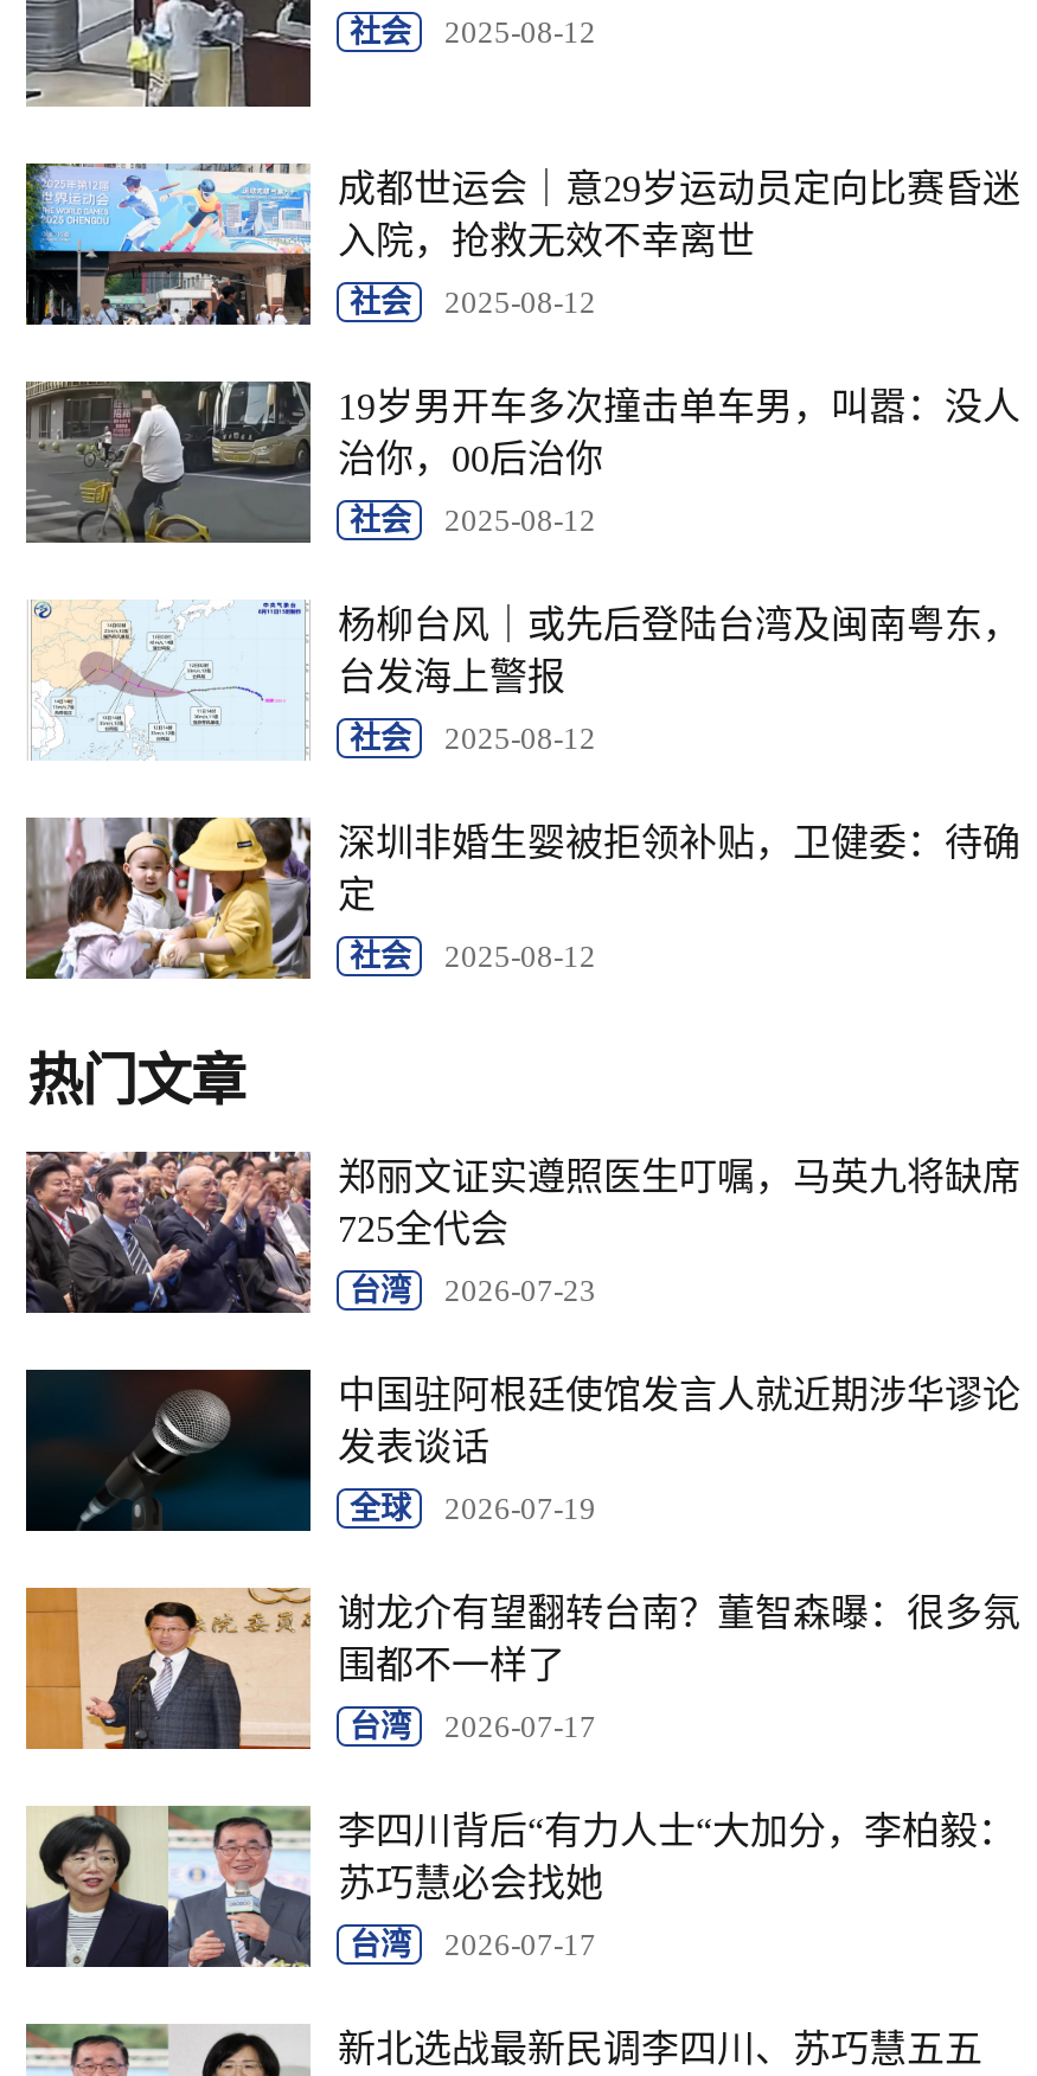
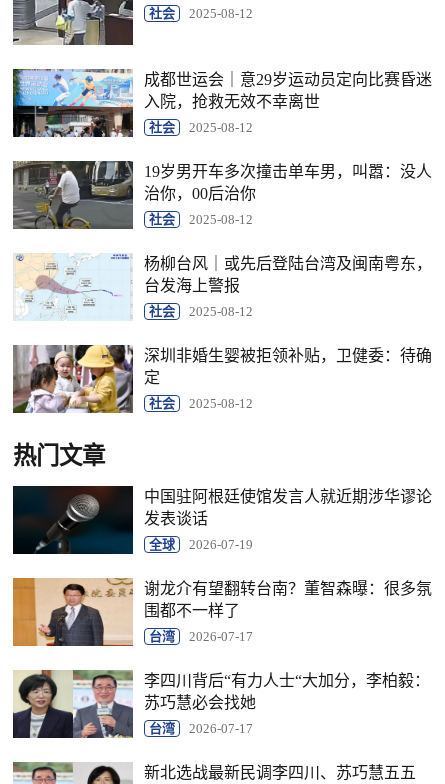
[24,1149,1020,1315] [image] | 郑丽文证实遵照医生叮嘱，马英九将缺席 | 725全代会 | 台湾 | 2026-07-23 -> none

